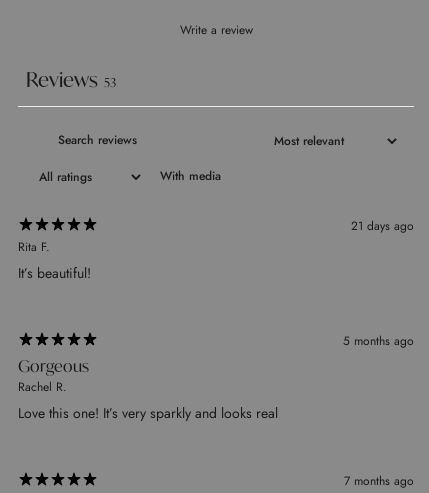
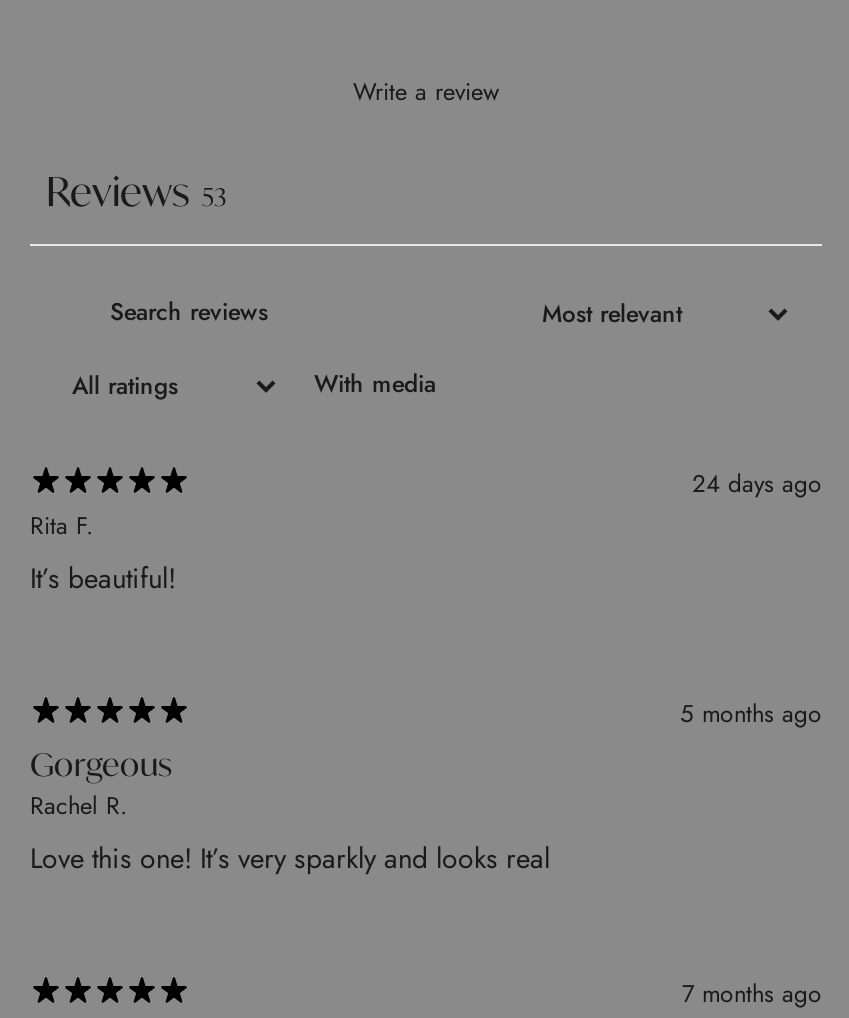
[351,217,414,235] 21 days ago -> [692,466,822,502] 24 days ago

